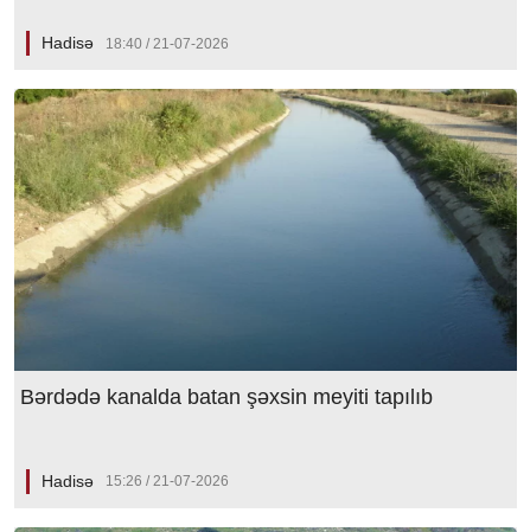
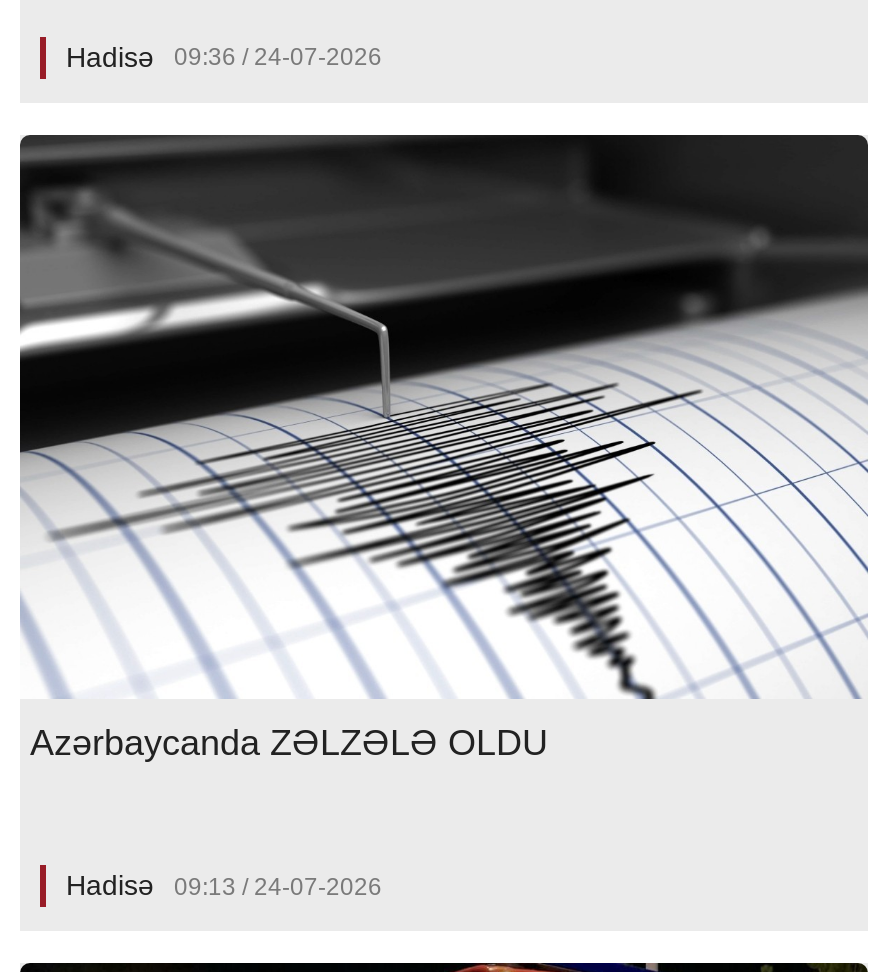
[41,34,229,53] Hadisə 18:40 / 21-07-2026 -> [66,40,382,72] Hadisə 09:36 / 24-07-2026
[13,88,518,408] [image] | Bərdədə kanalda batan şəxsin meyiti tapılıb -> [18,133,868,763] [image] | Azərbaycanda ZƏLZƏLƏ OLDU
[41,471,229,490] Hadisə 15:26 / 21-07-2026 -> [66,869,382,901] Hadisə 09:13 / 24-07-2026

